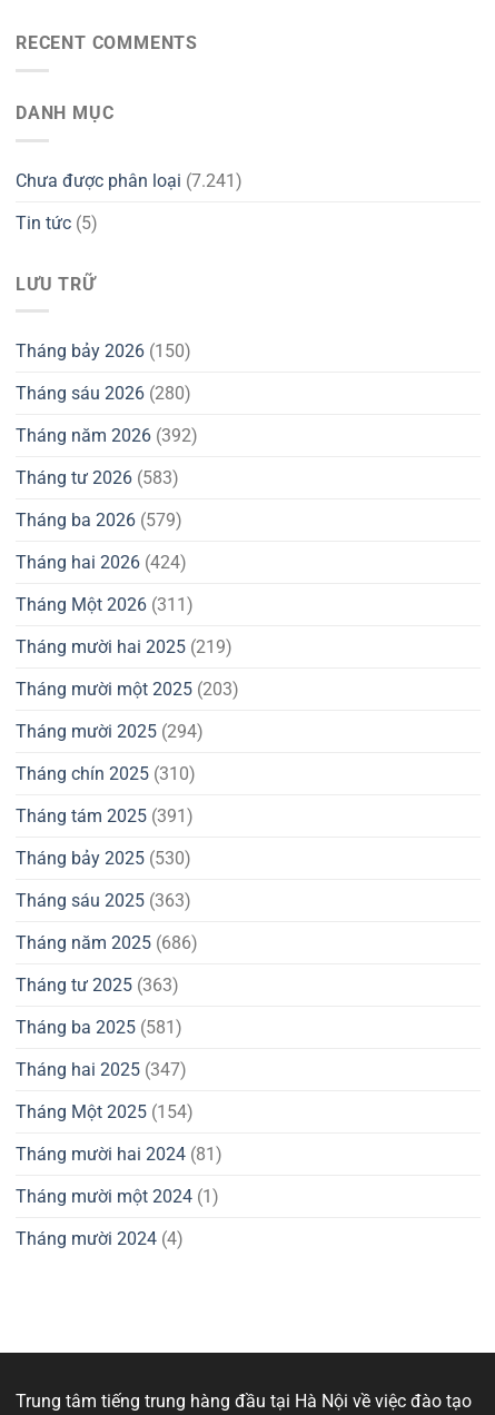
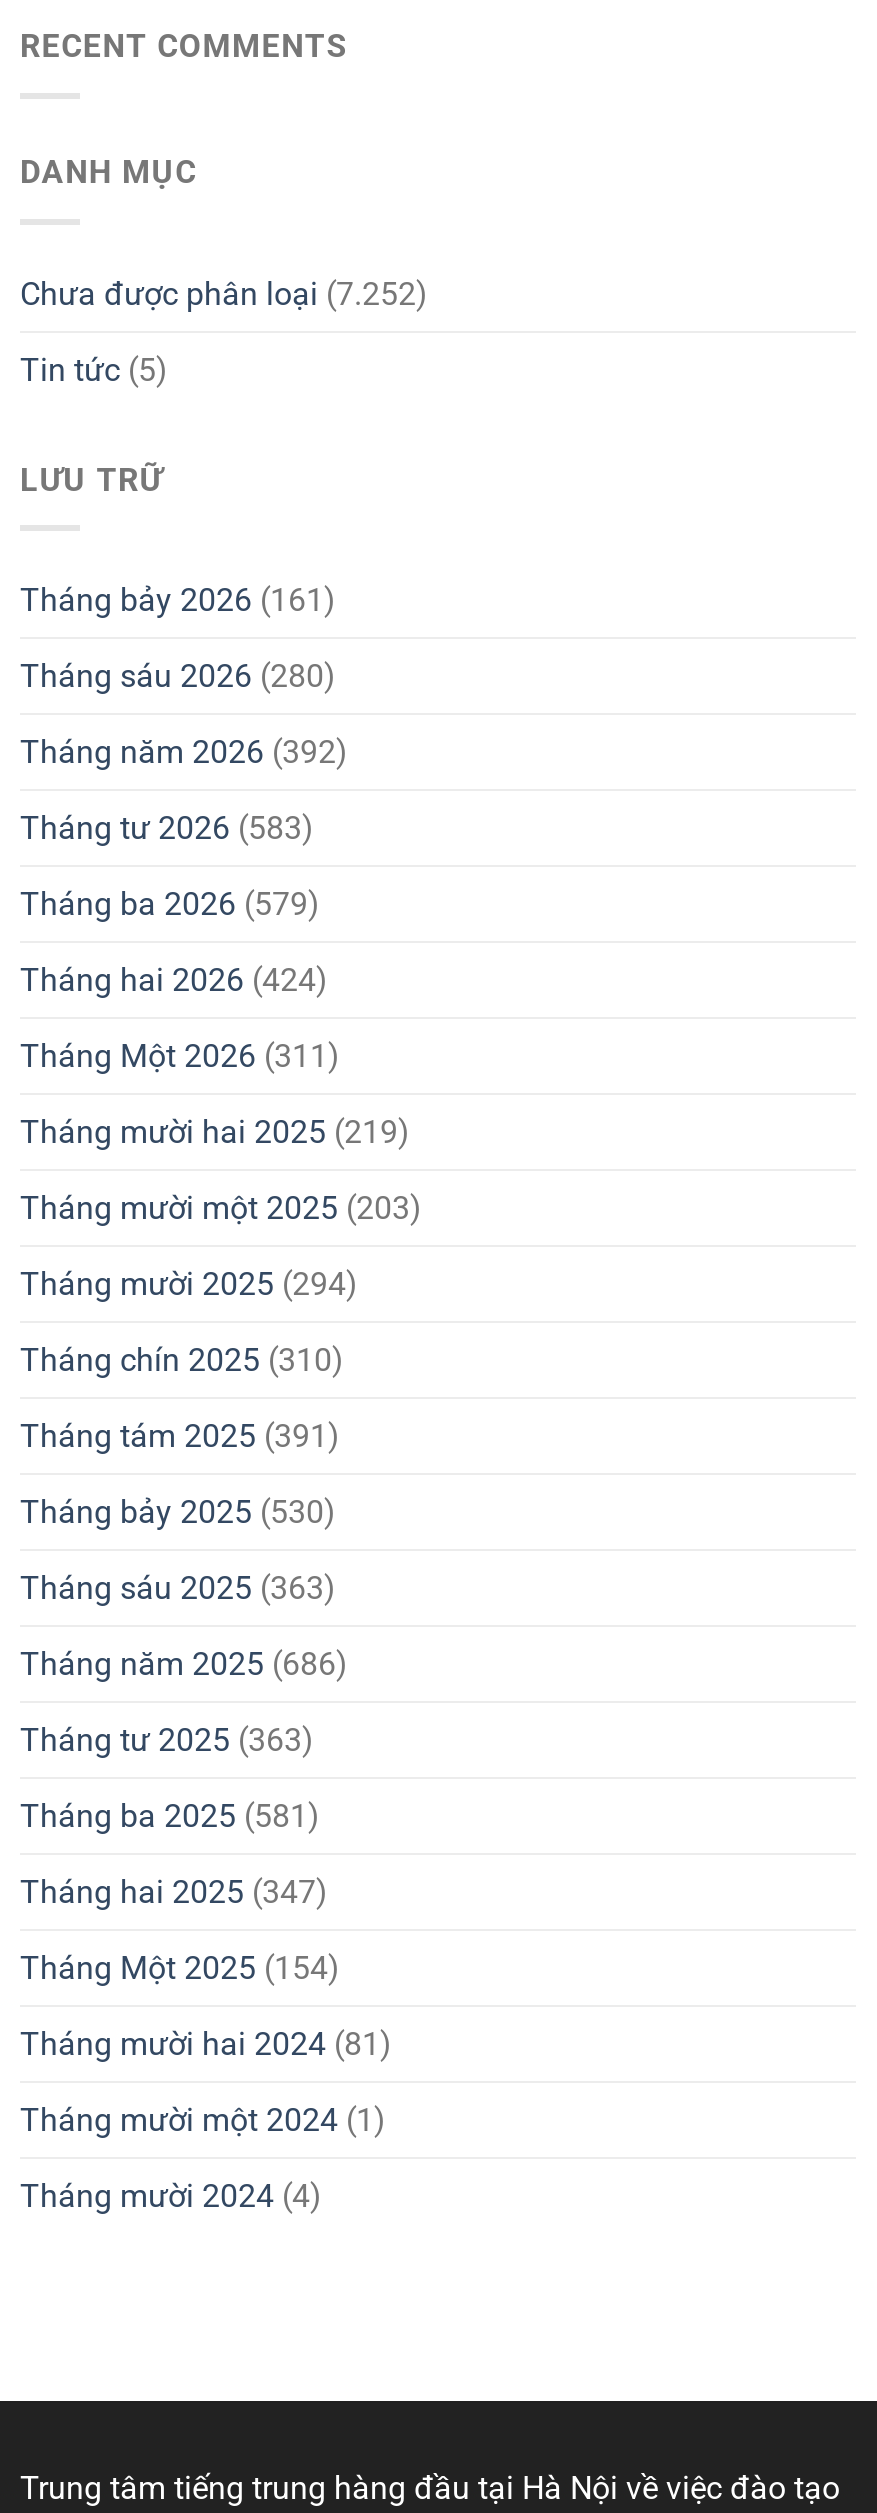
[16,170,242,191] Chưa được phân loại (7.241) -> [20,274,428,312] Chưa được phân loại (7.252)
[16,341,191,362] Tháng bảy 2026 (150) -> [20,581,336,619] Tháng bảy 2026 (161)

